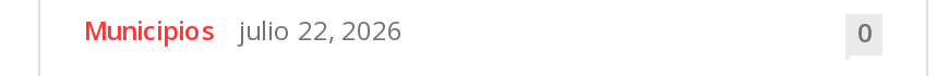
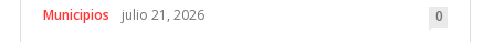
[84,12,403,48] Municipios julio 22, 2026 -> [43,6,204,25] Municipios julio 21, 2026

